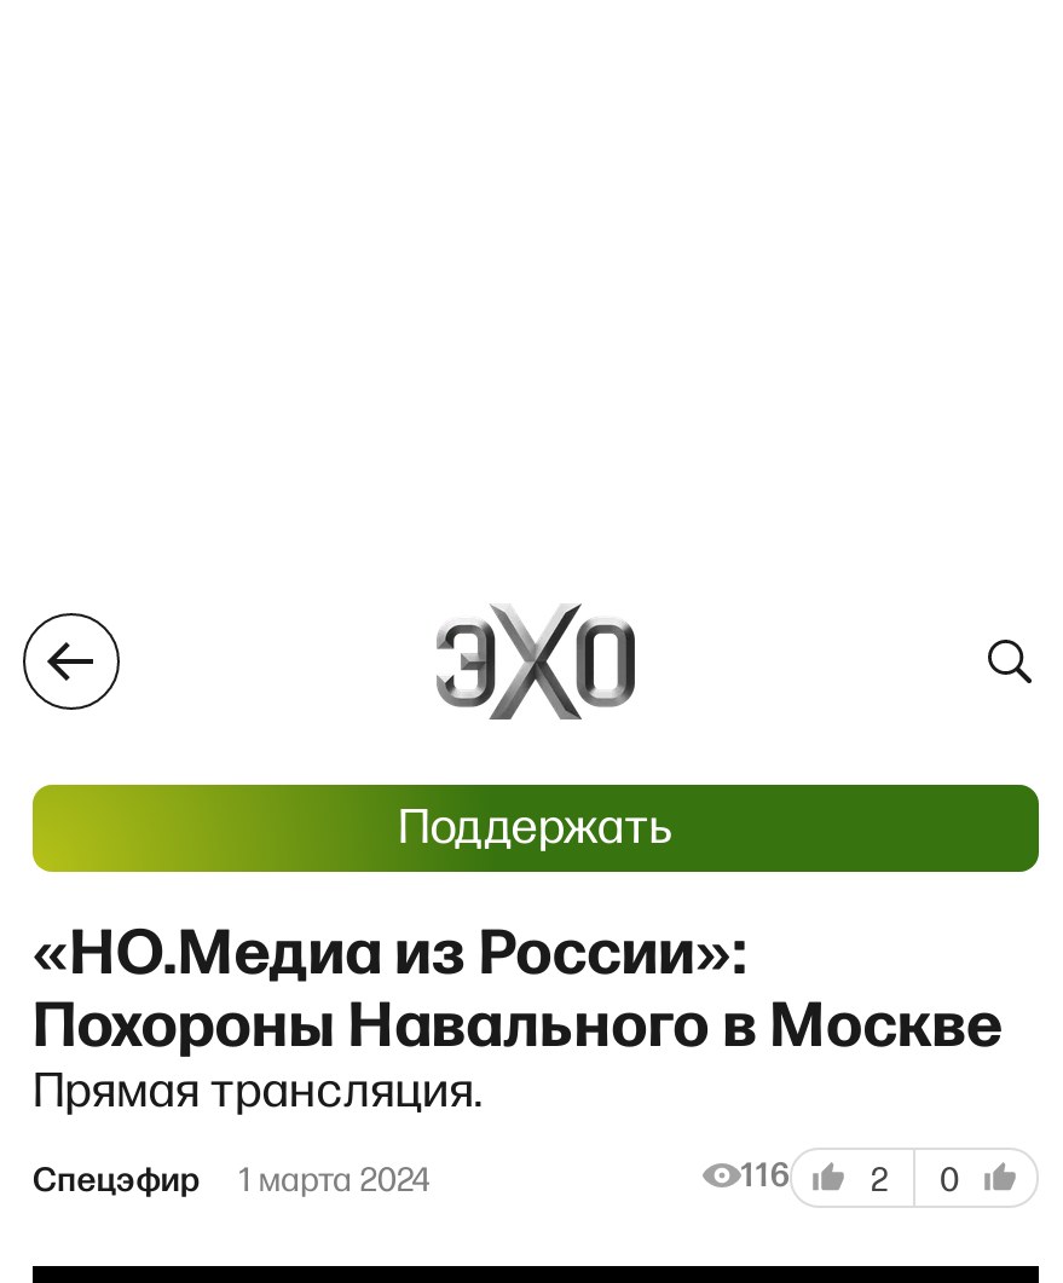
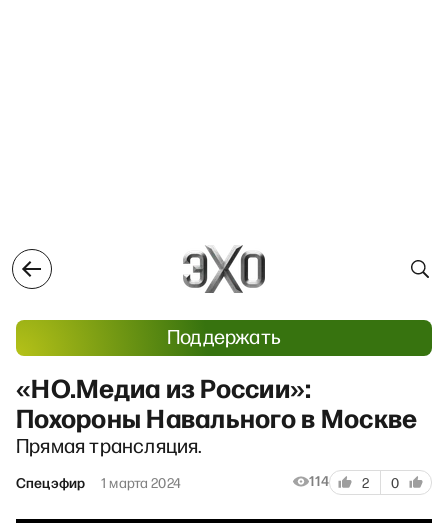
[740,1149,959,1200] 116 2 0 -> [309,470,399,491] 114 2 0

